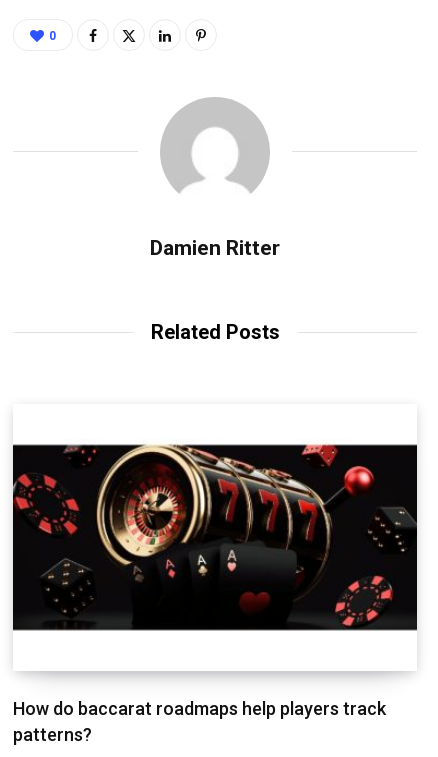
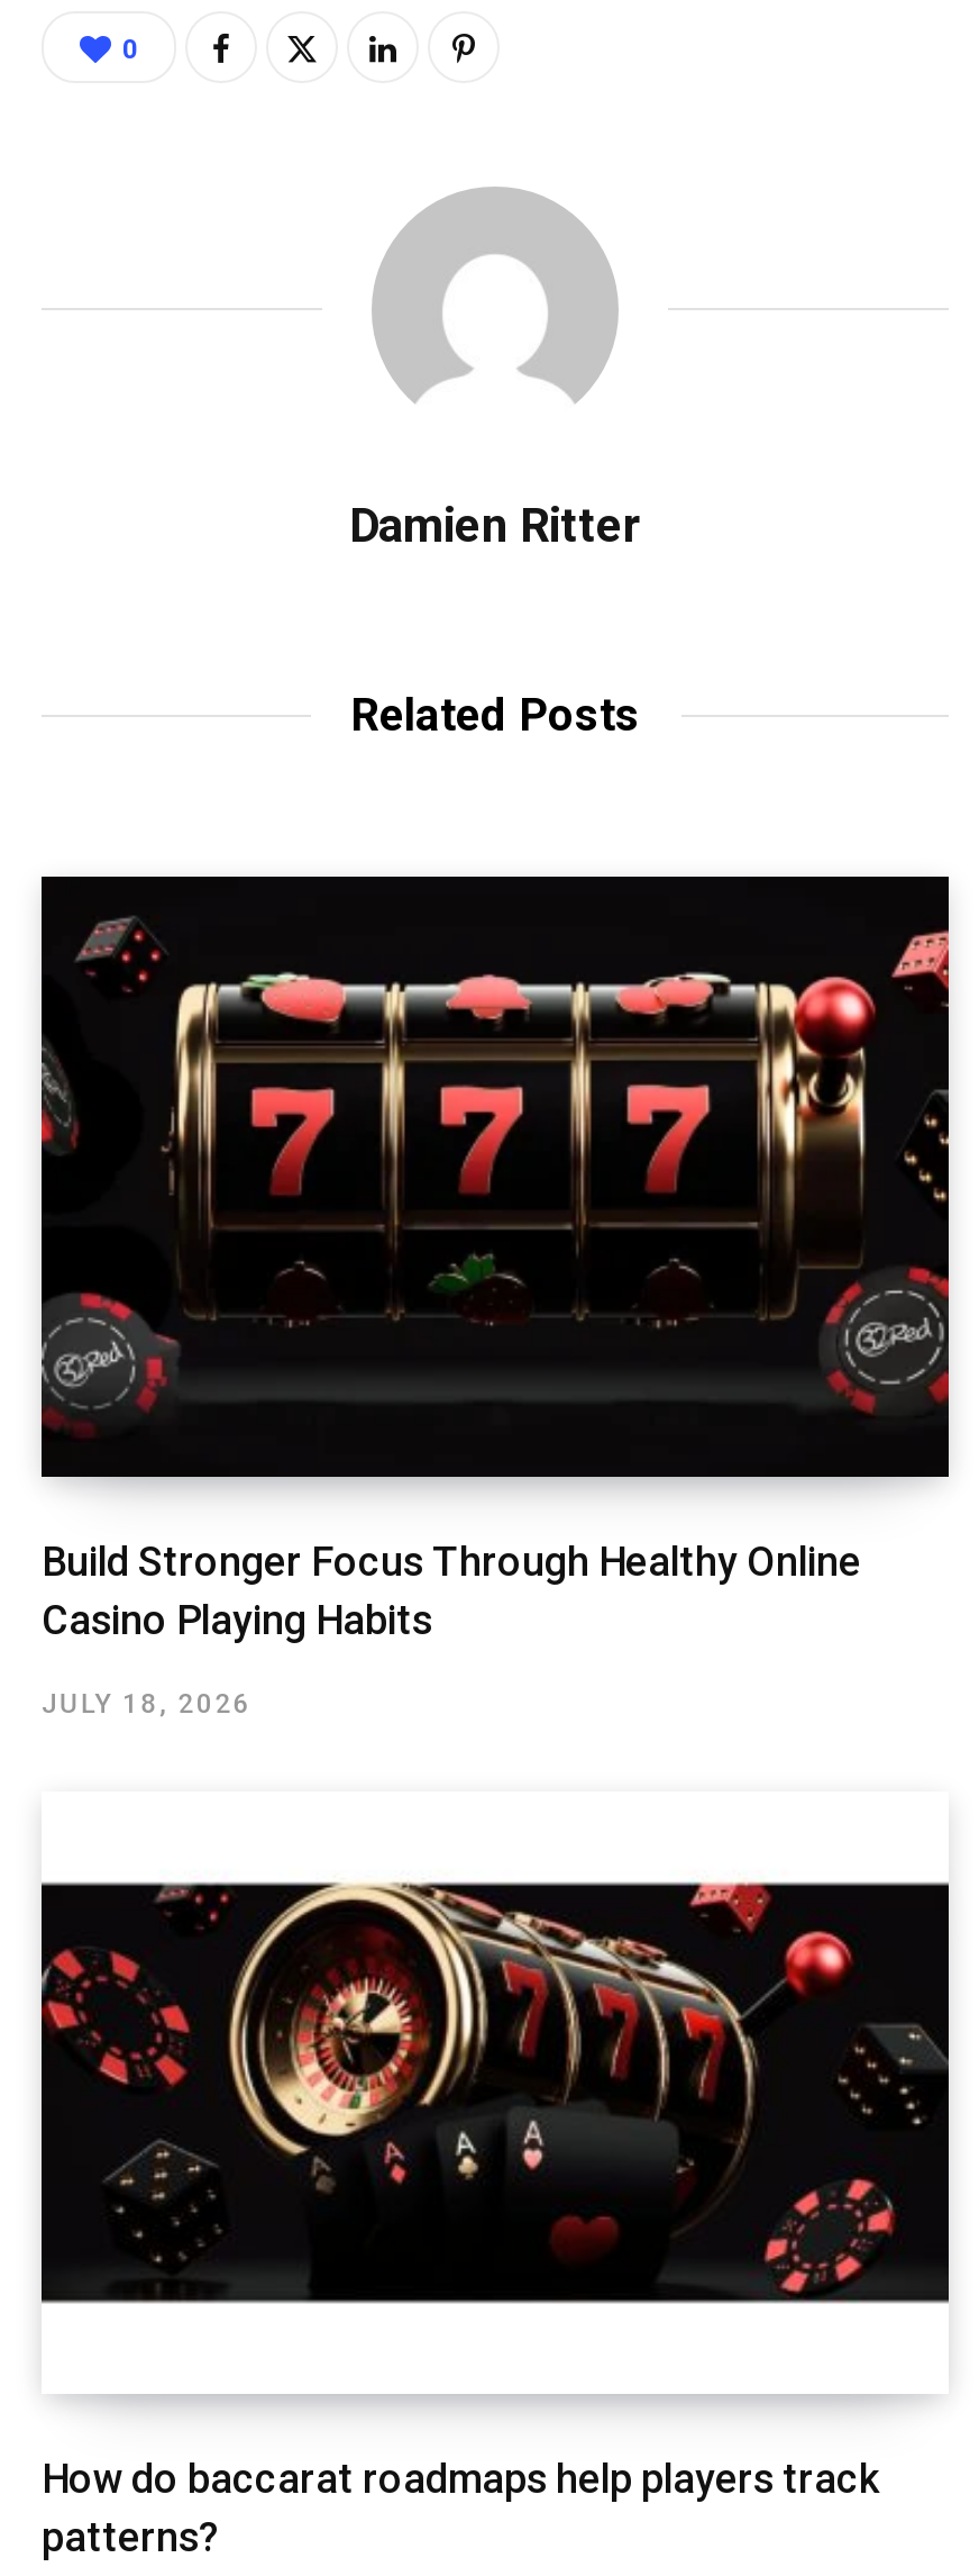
none -> [39,874,951,1720] [image] | Build Stronger Focus Through Healthy Online | Casino Playing Habits | JULY 18, 2026

